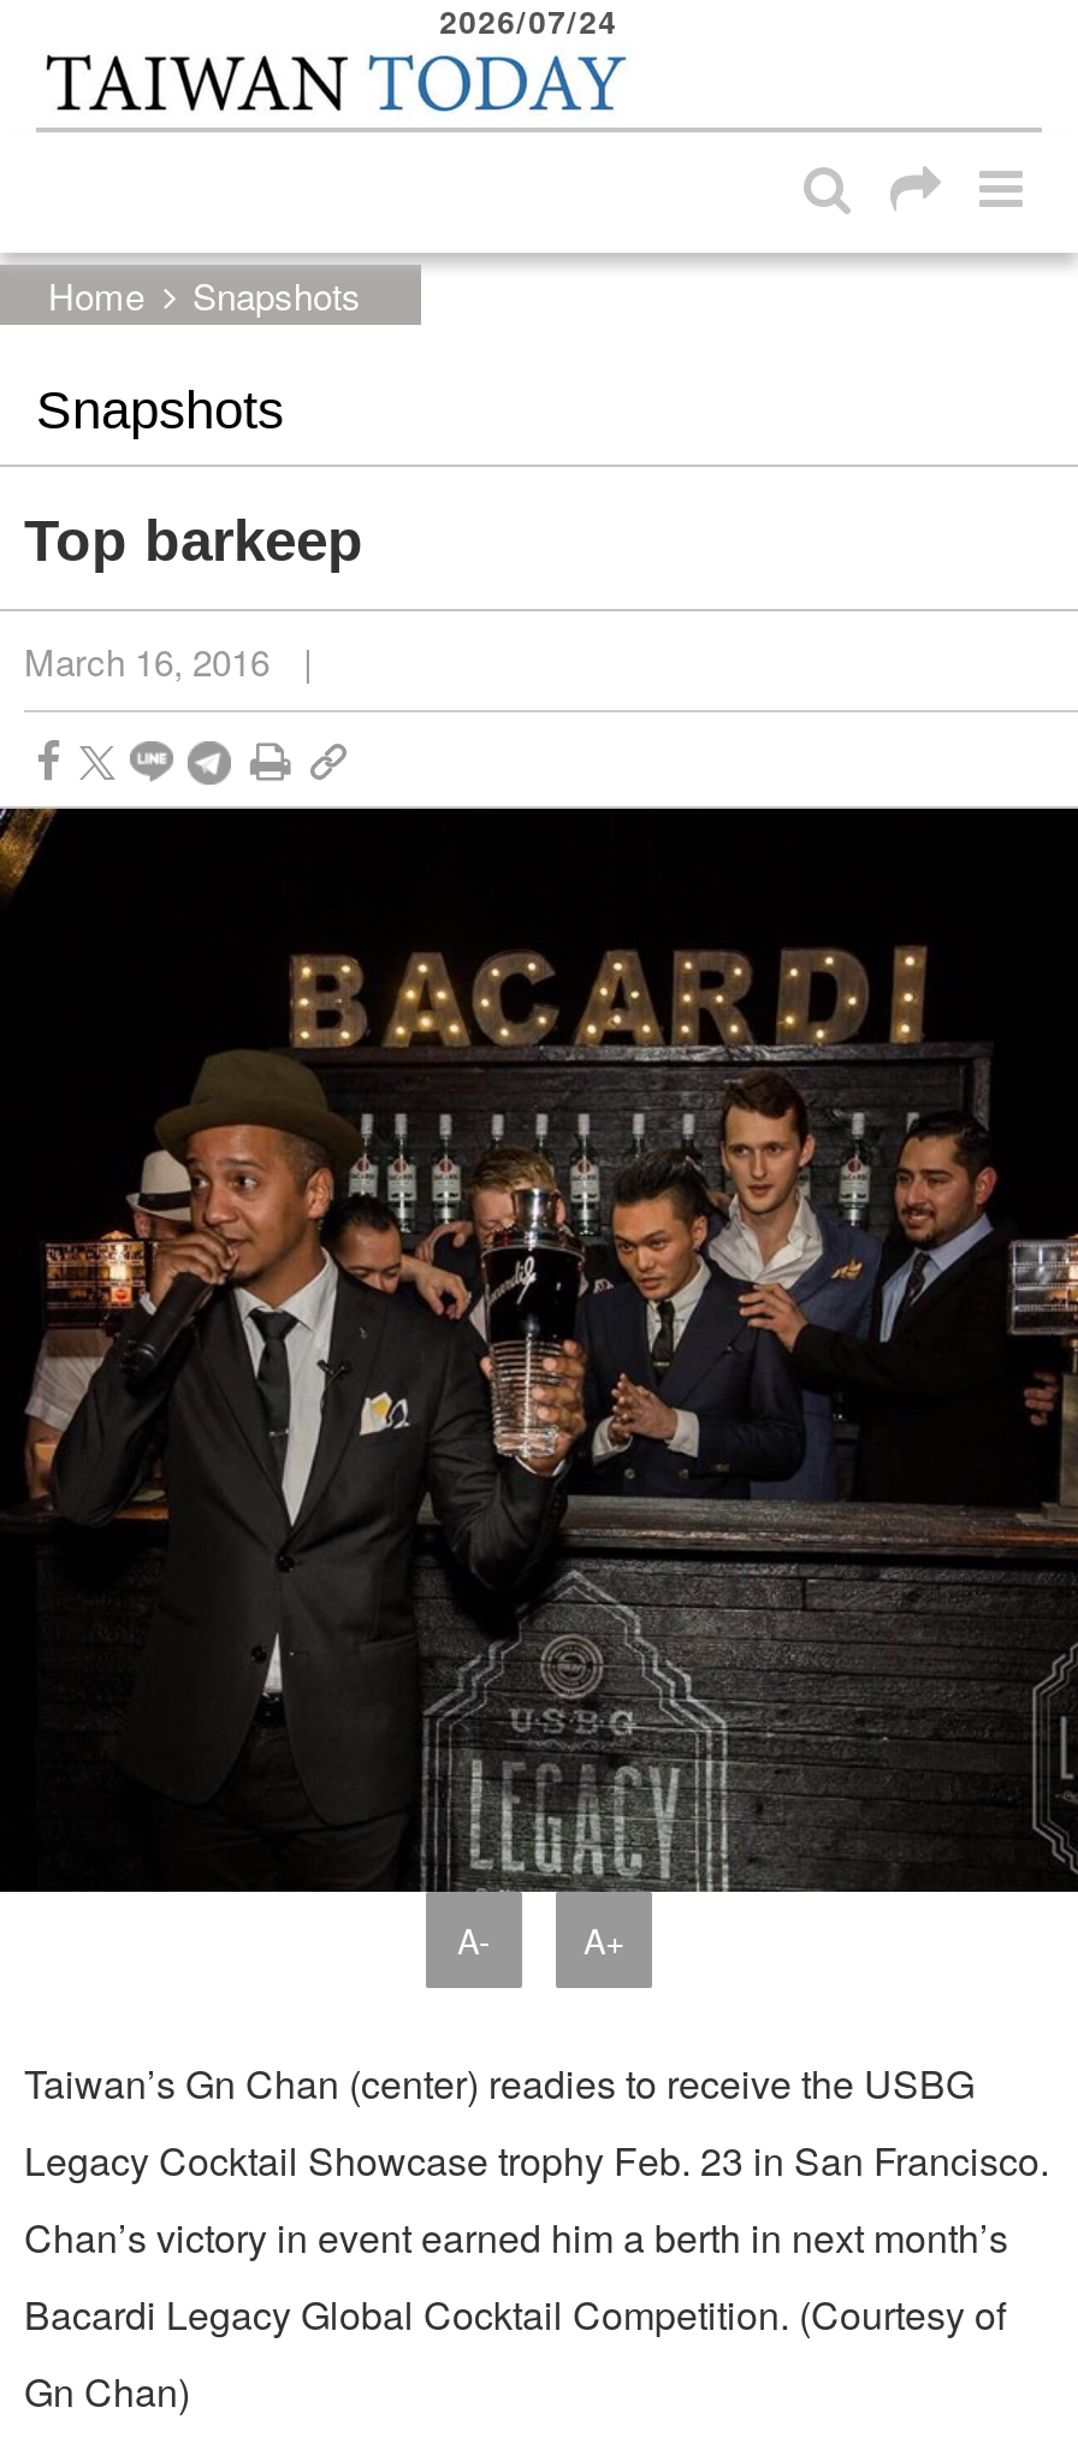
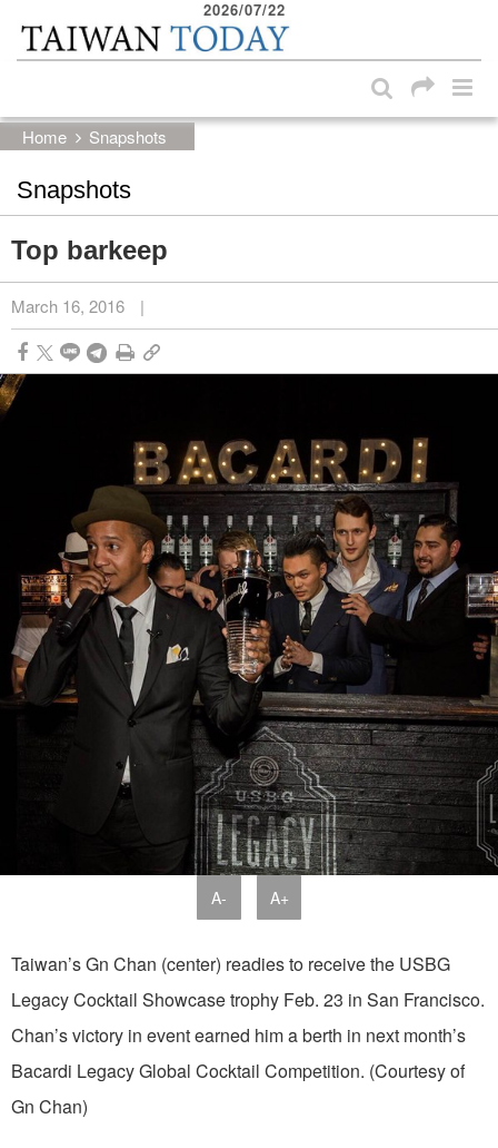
[439,0,617,43] 2026/07/24 -> [203,0,285,20] 2026/07/22

